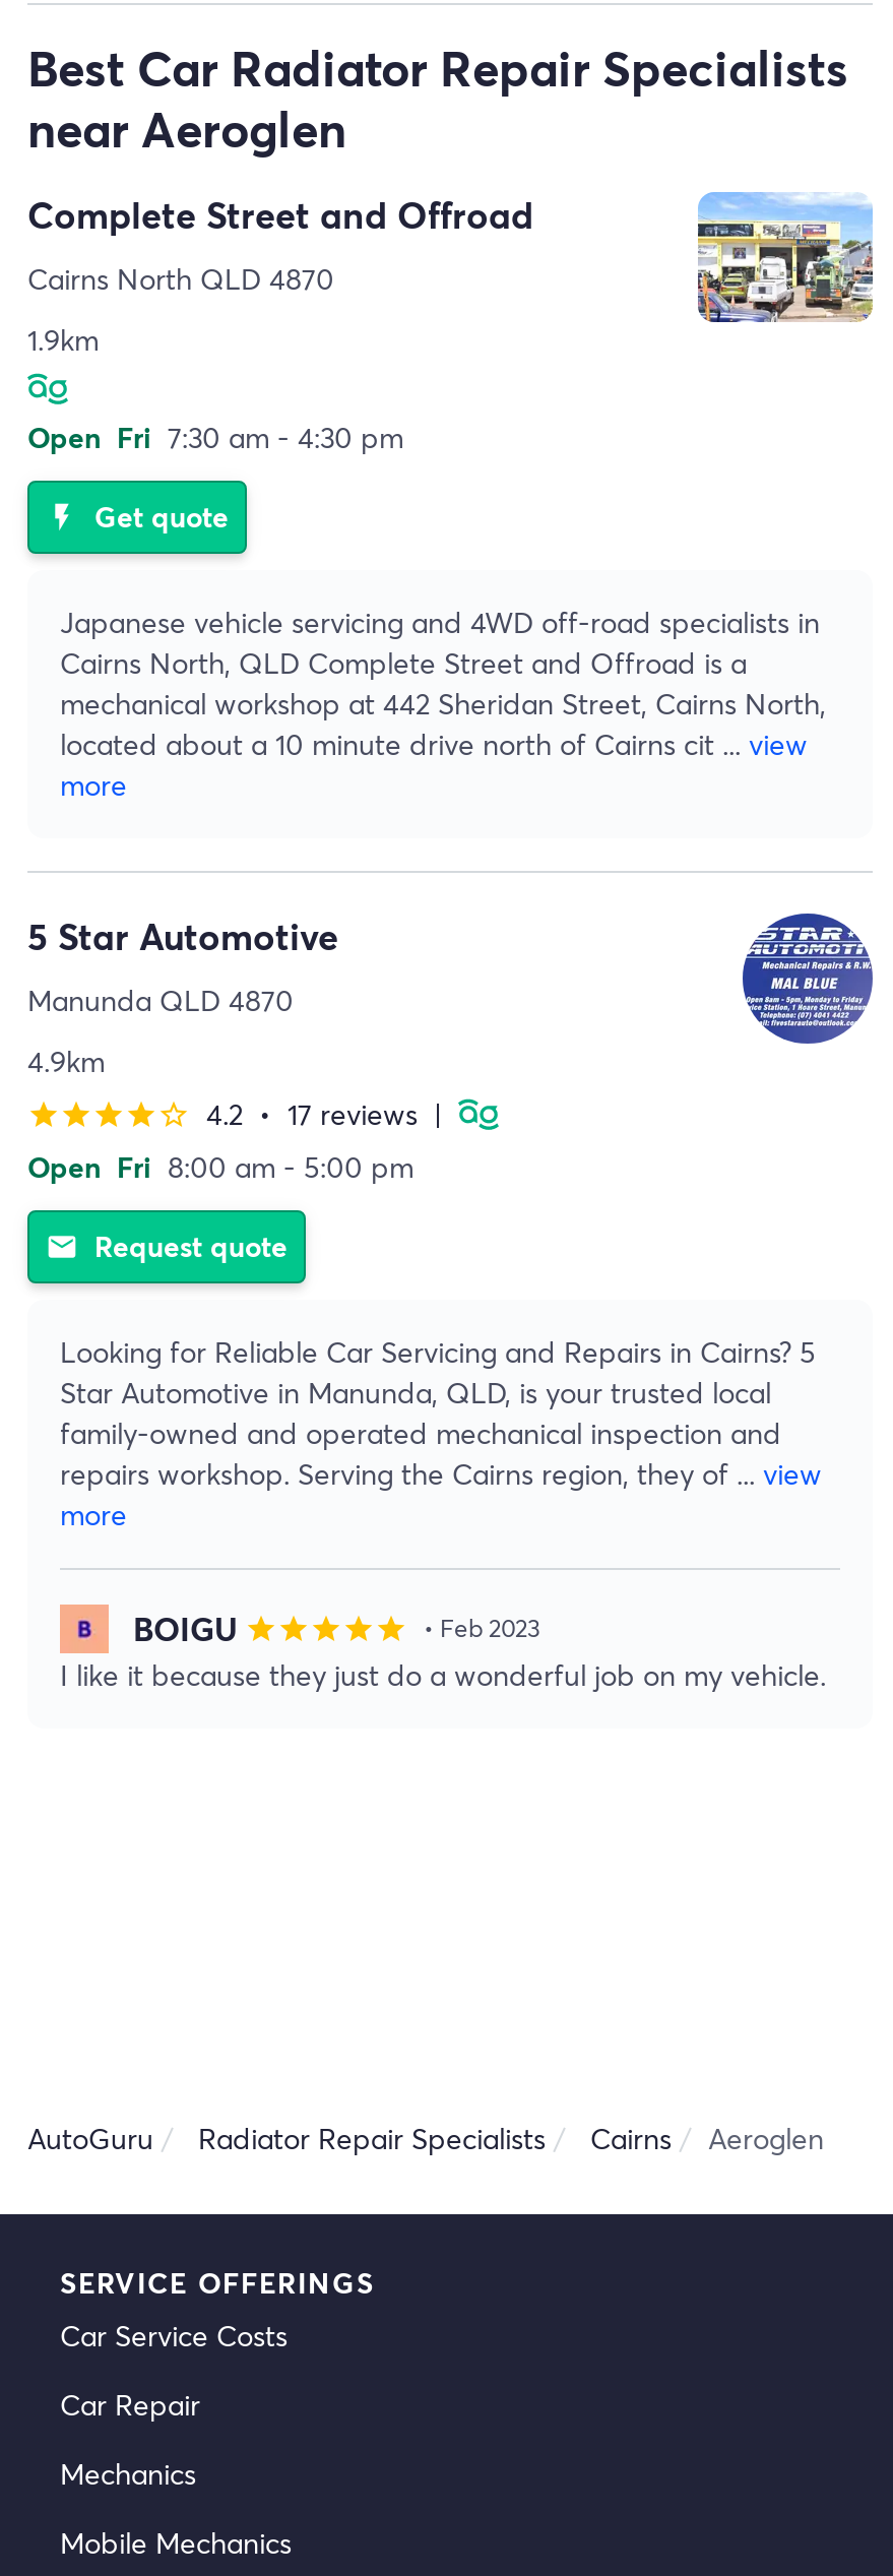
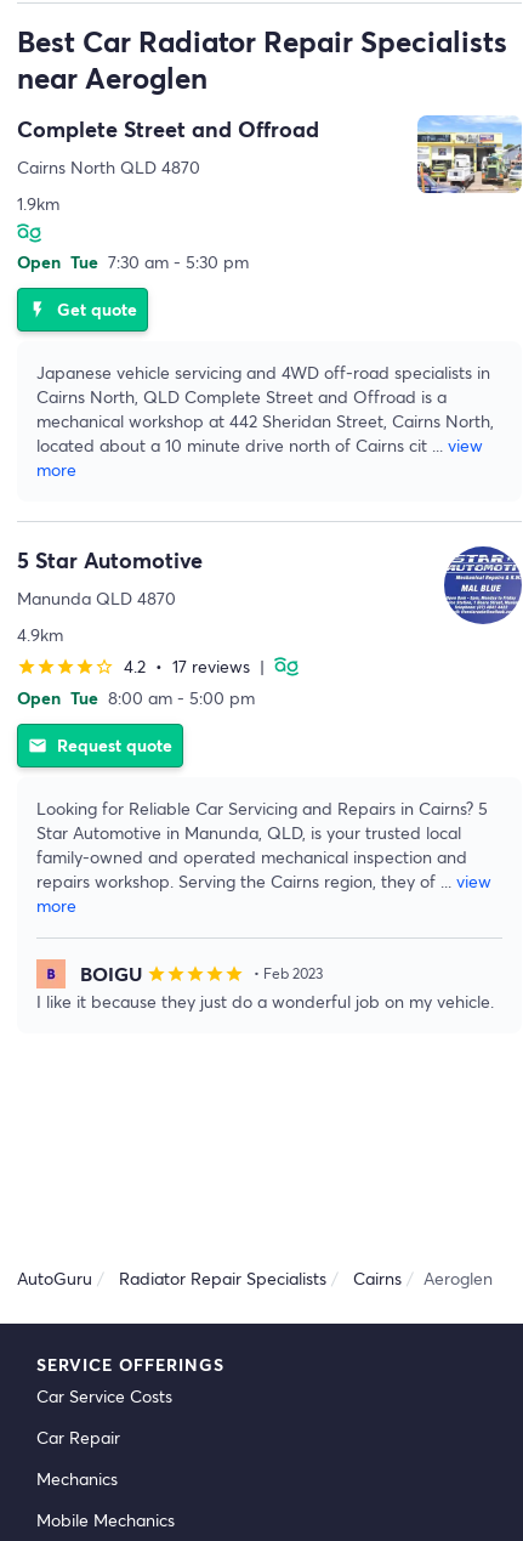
[27,418,403,457] Open Fri 7:30 am - 4:30 pm -> [17,250,249,273] Open Tue 7:30 am - 5:30 pm
[27,1148,413,1186] Open Fri 8:00 am - 5:00 pm -> [17,686,255,709] Open Tue 8:00 am - 5:00 pm

